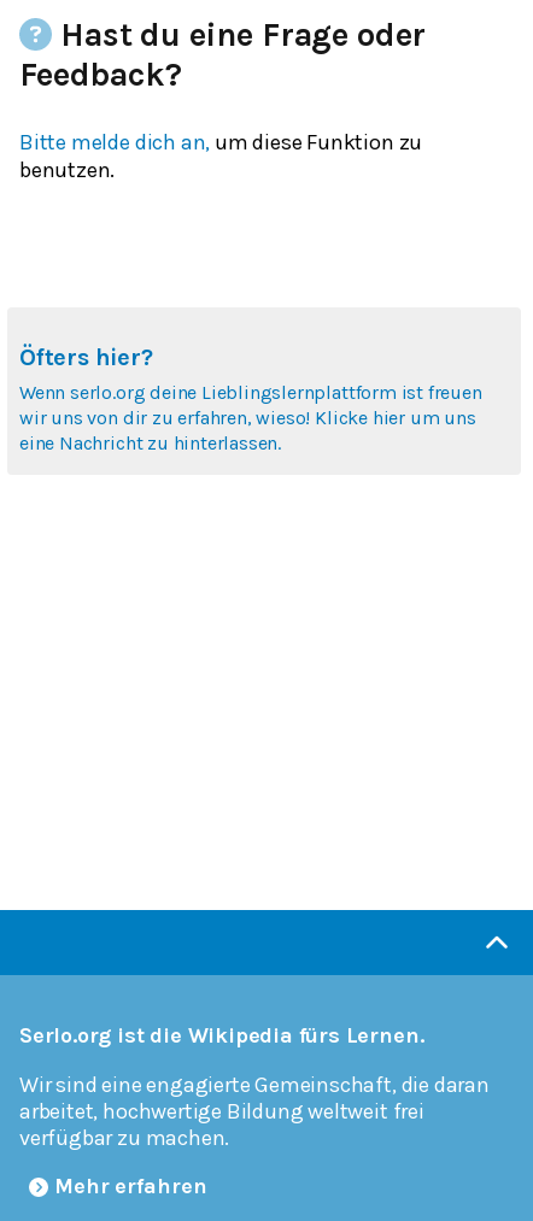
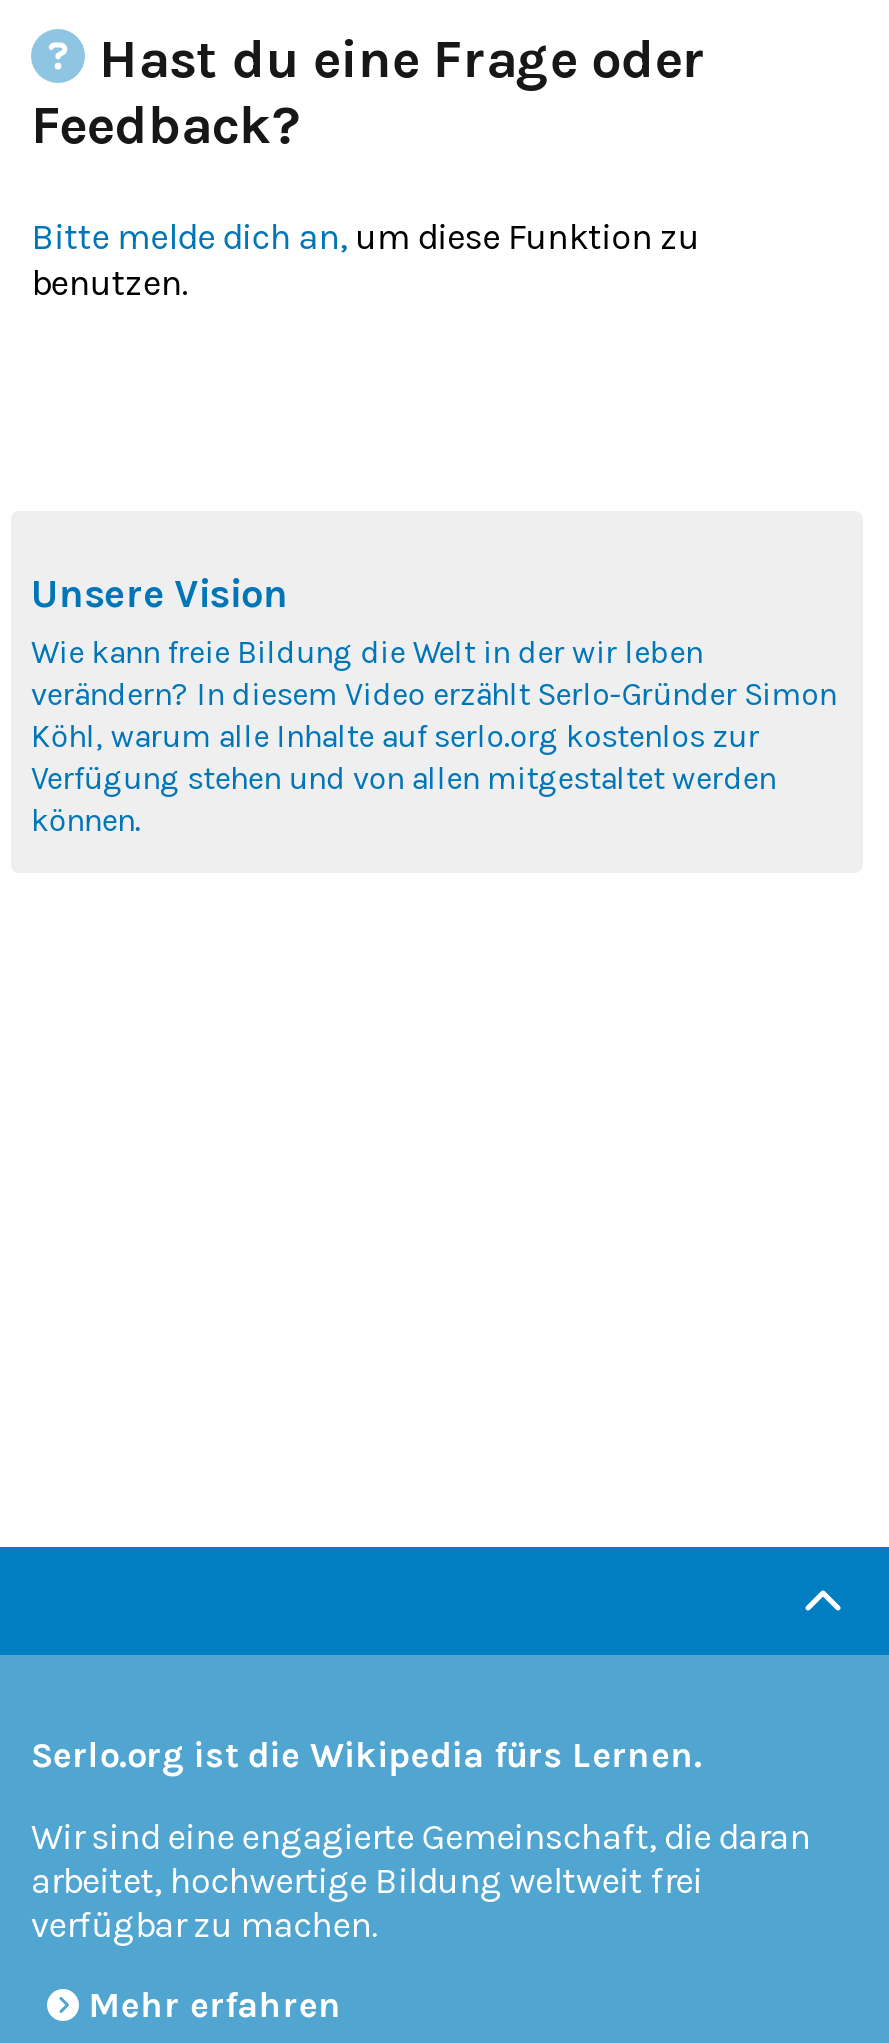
[19,344,482,455] Öfters hier? | Wenn serlo.org deine Lieblingslernplattform ist freuen | wir uns von dir zu erfahren, wieso! Klicke hier um uns | eine Nachricht zu hinterlassen. -> [31,571,836,839] Unsere Vision | Wie kann freie Bildung die Welt in der wir leben | verändern? In diesem Video erzählt Serlo-Gründer Simon | Köhl, warum alle Inhalte auf serlo.org kostenlos zur | Verfügung stehen und von allen mitgestaltet werden | können.

